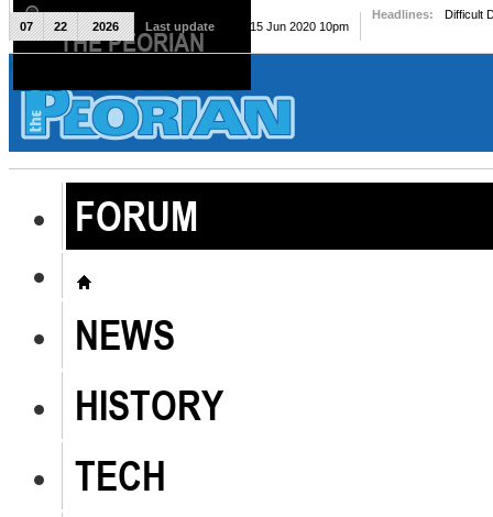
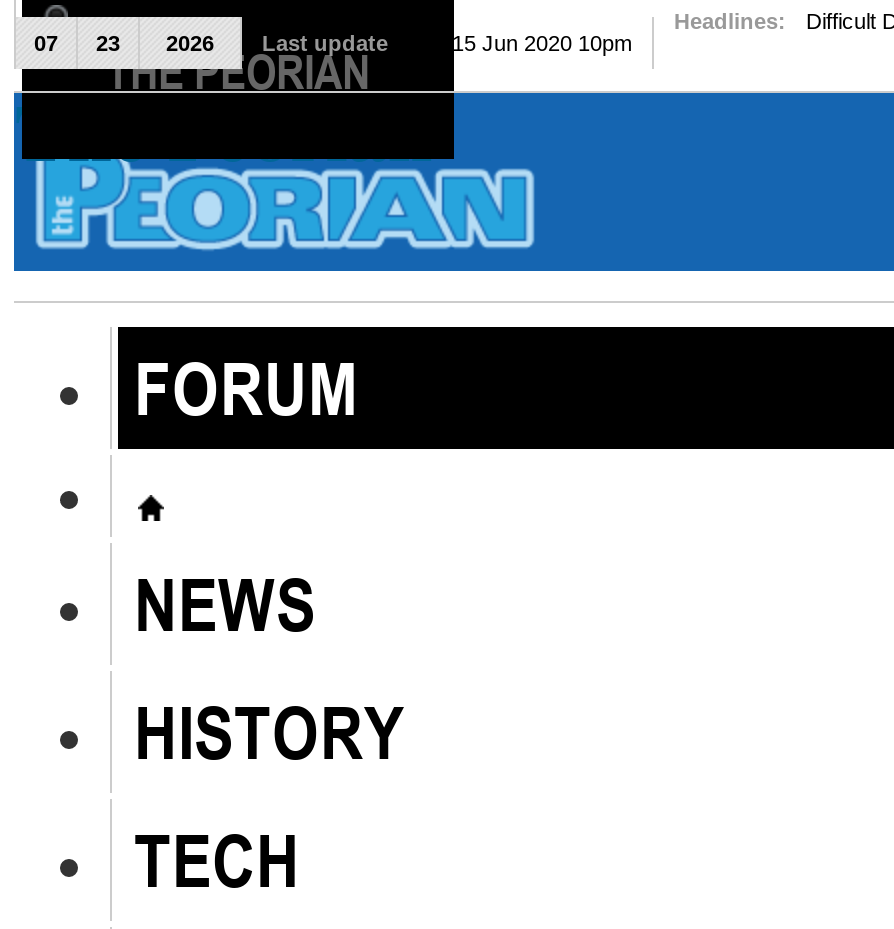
[20,20,349,33] 07 22 2026 Last update Mon, 15 Jun 2020 10pm -> [34,31,632,55] 07 23 2026 Last update Mon, 15 Jun 2020 10pm

